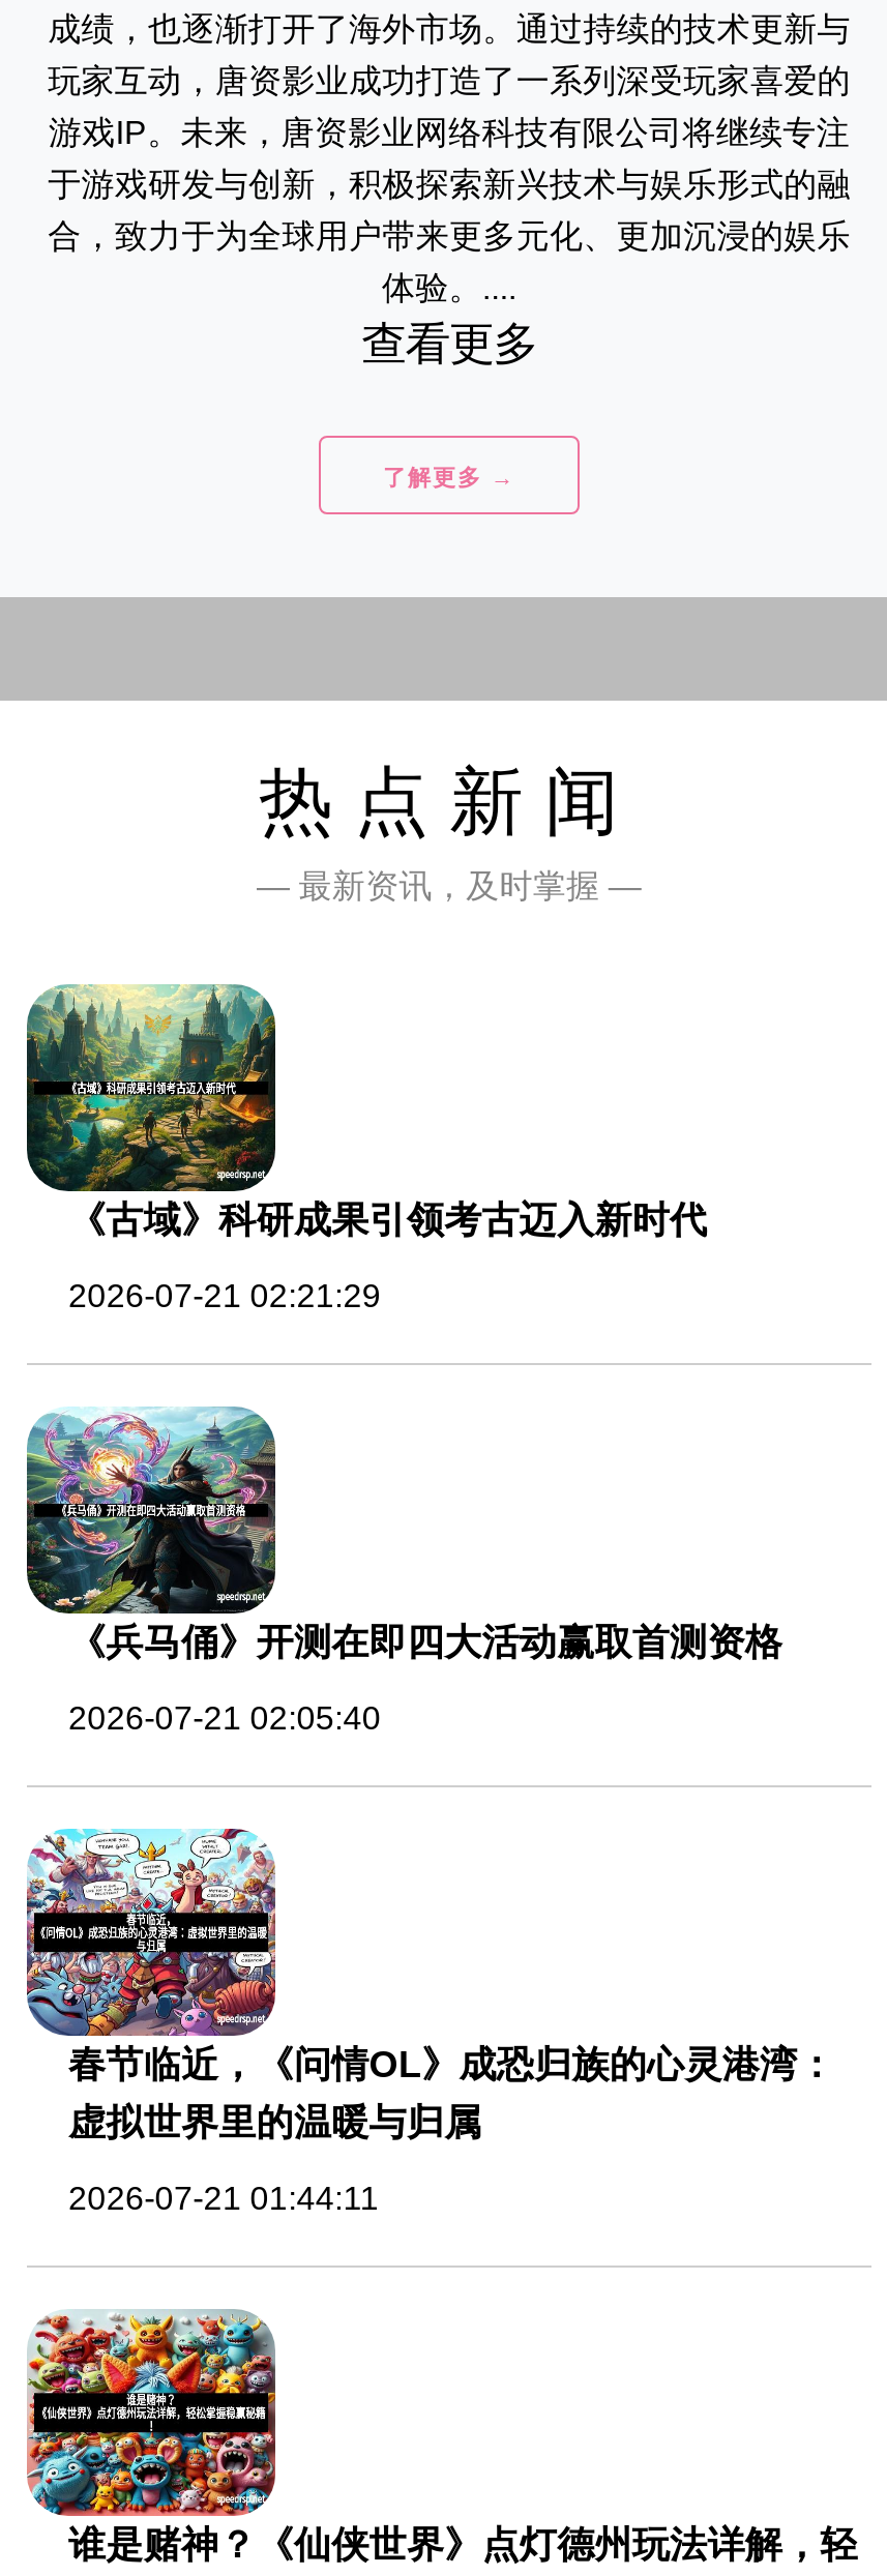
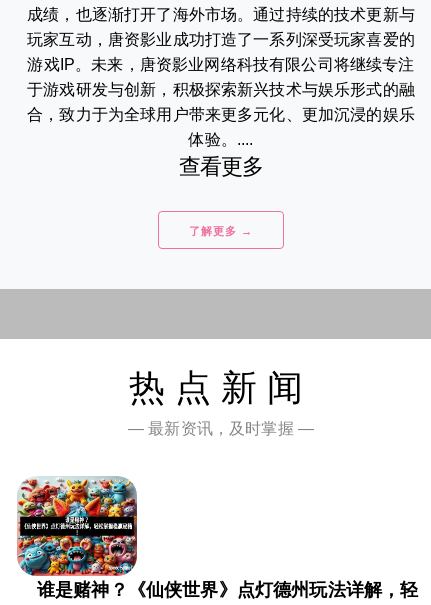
[25,984,707,1313] [image] | 《古域》科研成果引领考古迈入新时代 | 2026-07-21 02:21:29 -> none
[25,1404,782,1736] [image] | 《兵马俑》开测在即四大活动赢取首测资格 | 2026-07-21 02:05:40 -> none
[25,1827,835,2216] [image] | 春节临近，《问情OL》成恐归族的心灵港湾： | 虚拟世界里的温暖与归属 | 2026-07-21 01:44:11 -> none

